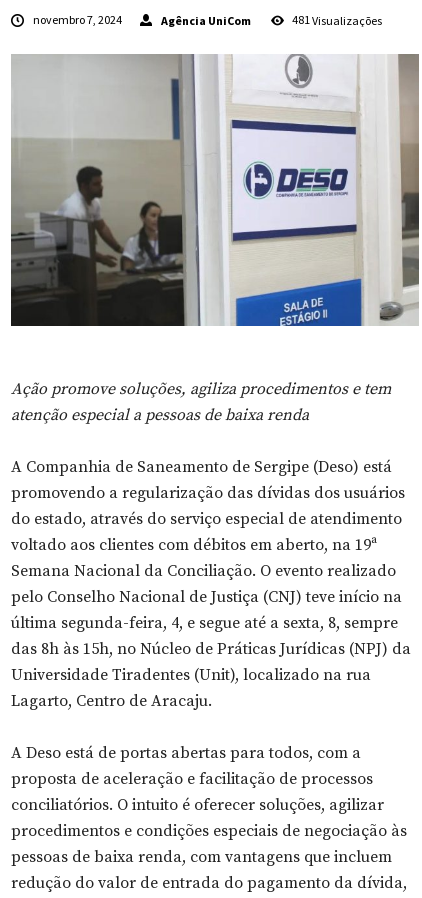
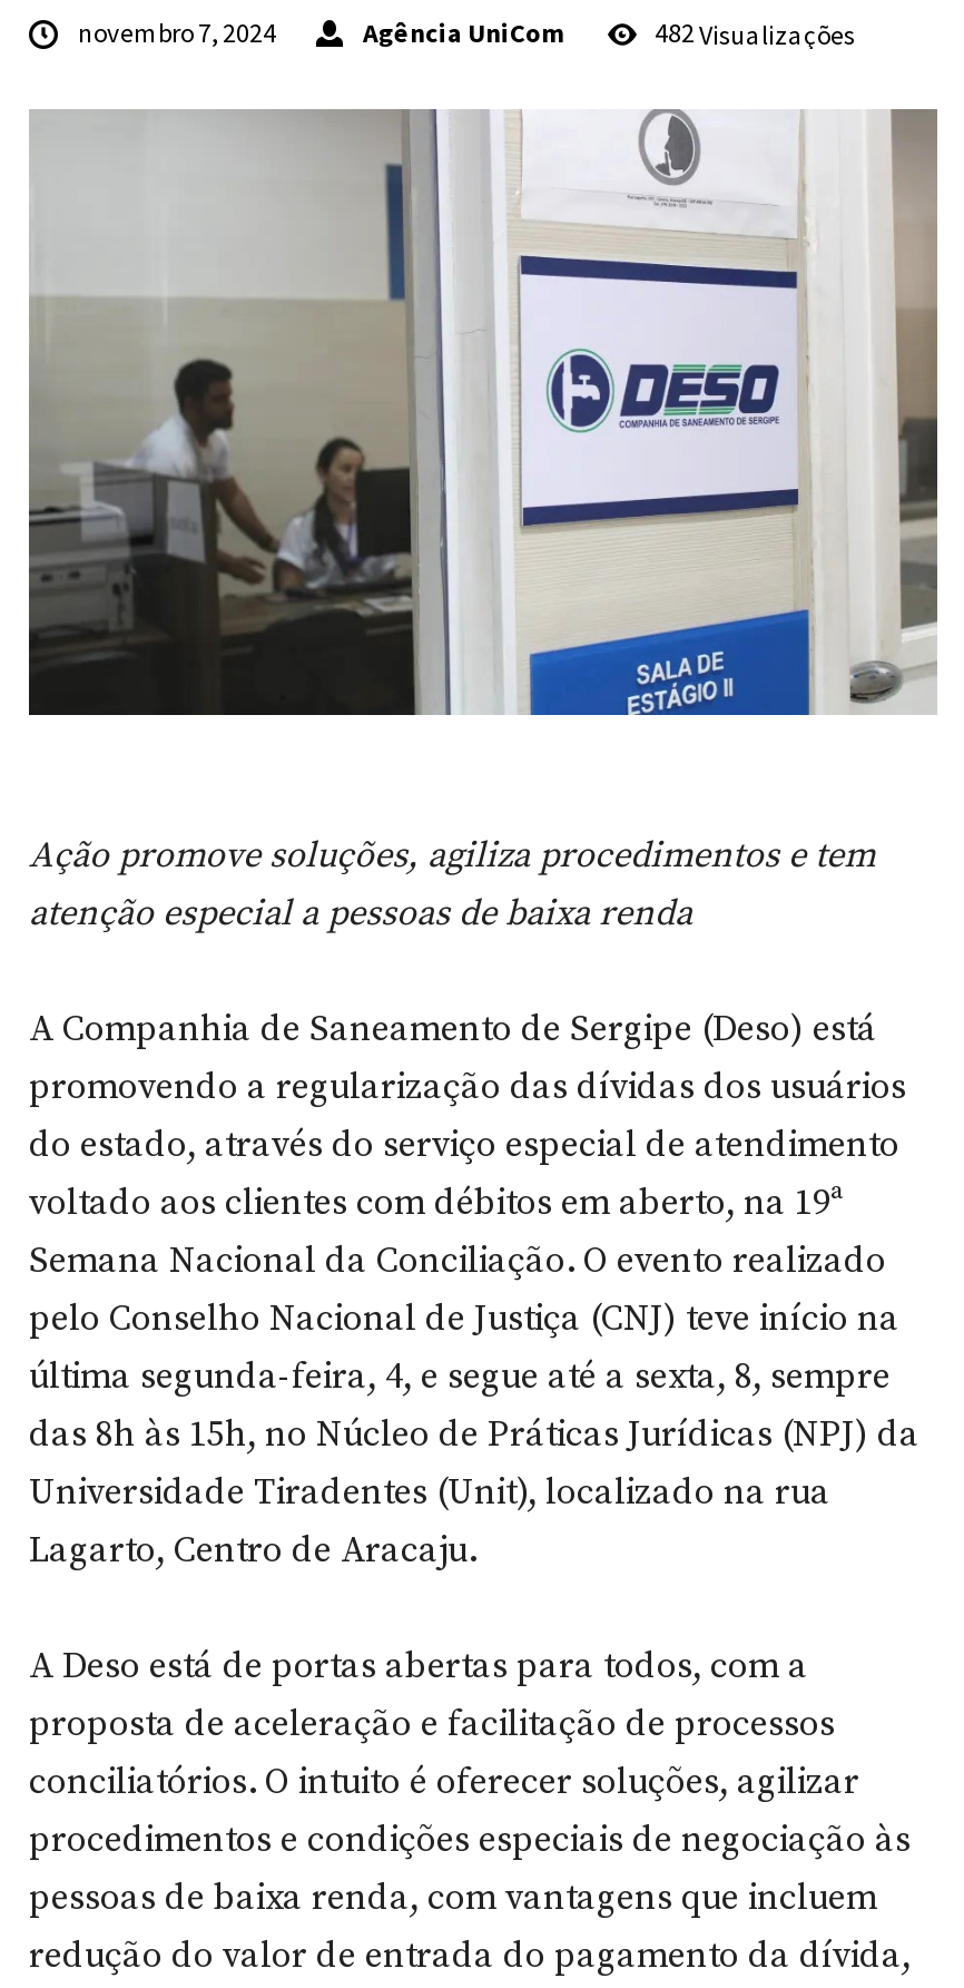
[292,13,382,28] 481 Visualizações -> [655,16,855,49] 482 Visualizações

